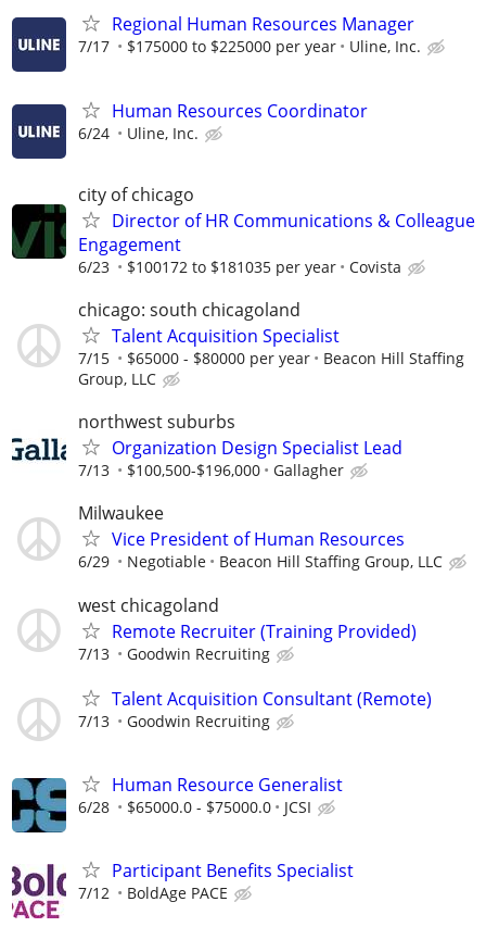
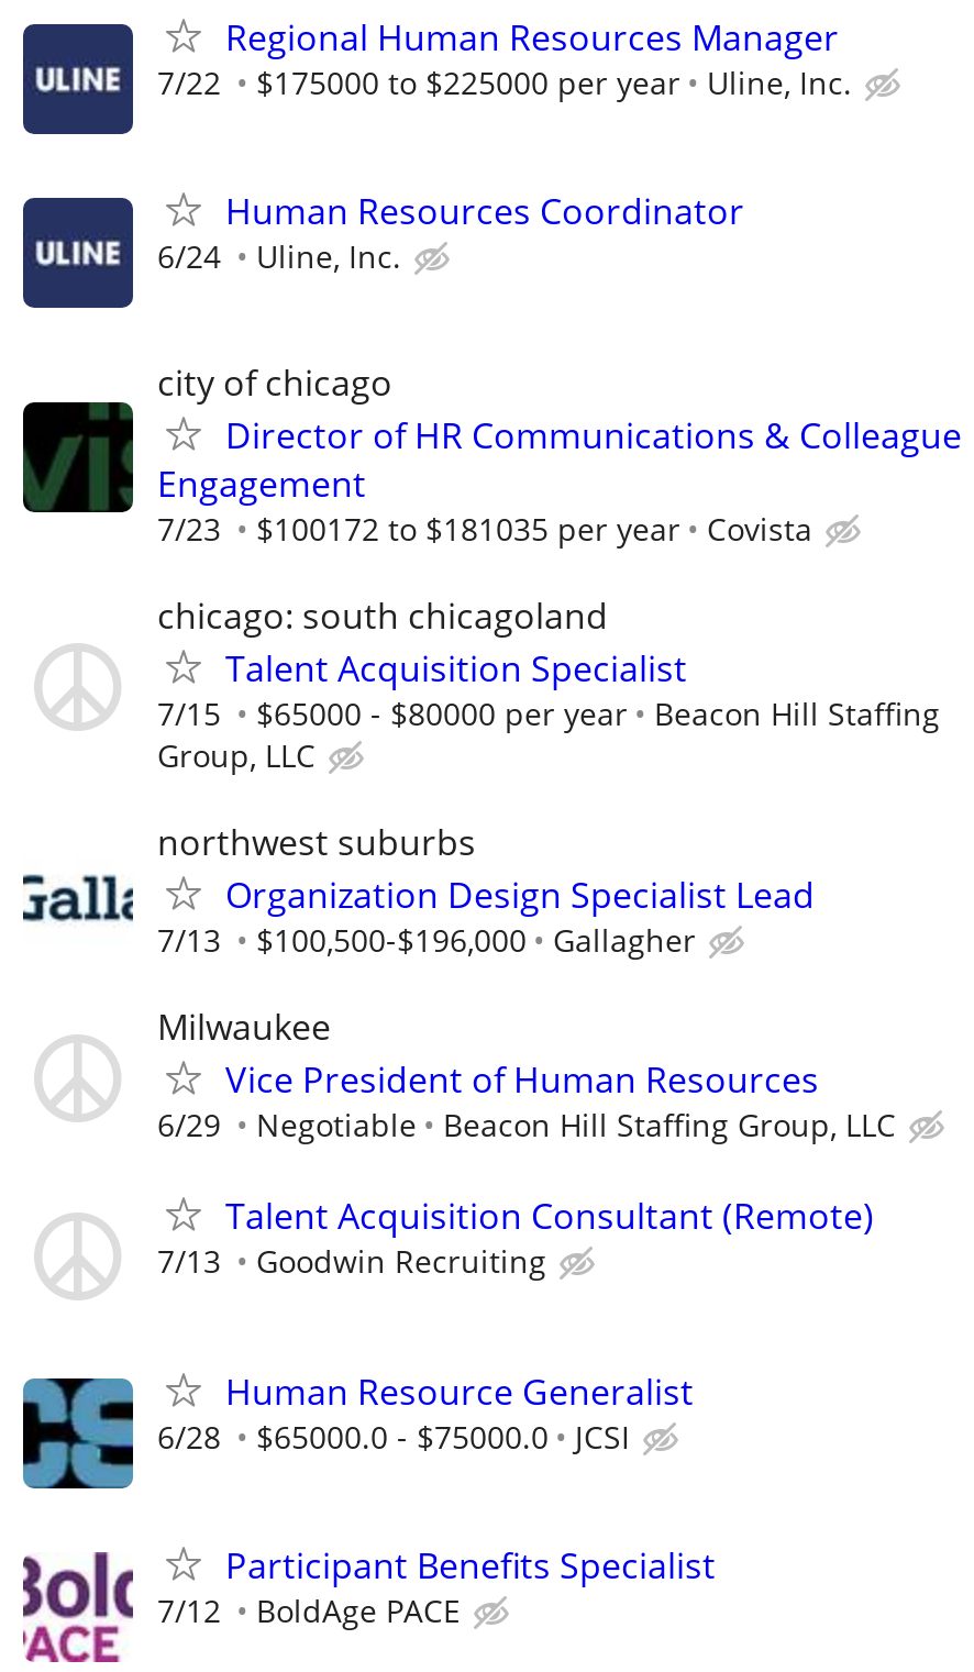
[78,36,421,57] 7/17 $175000 to $225000 per year Uline, Inc. -> [157,62,852,104] 7/22 $175000 to $225000 per year Uline, Inc.
[78,256,401,277] 6/23 $100172 to $181035 per year Covista -> [157,507,812,549] 7/23 $100172 to $181035 per year Covista
[78,593,417,664] west chicagoland | Remote Recruiter (Training Provided) | 7/13 | Goodwin Recruiting -> none

